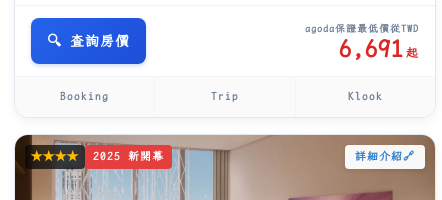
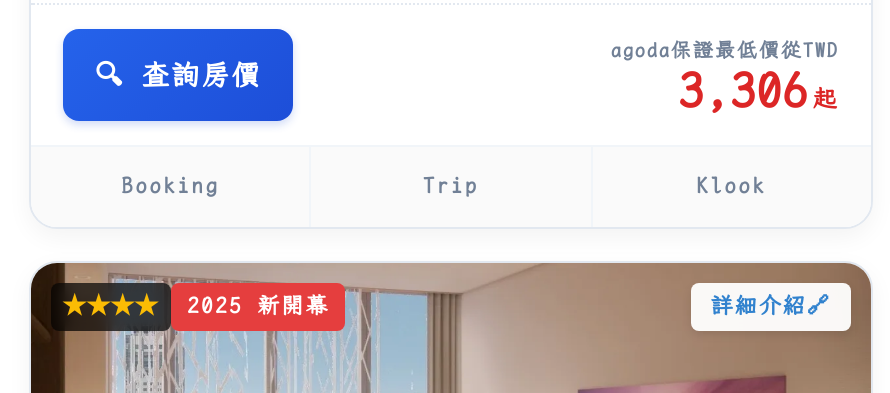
[339,35,419,63] 6,691 起 -> [679,63,839,119] 3,306 起

